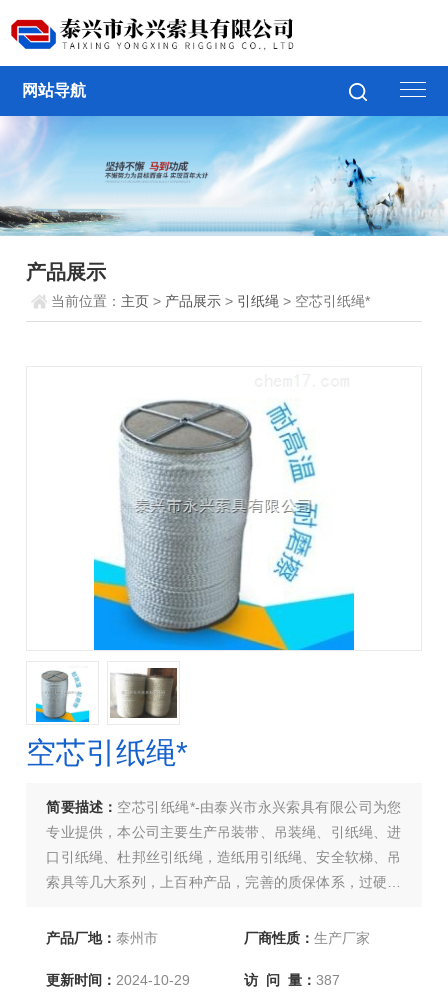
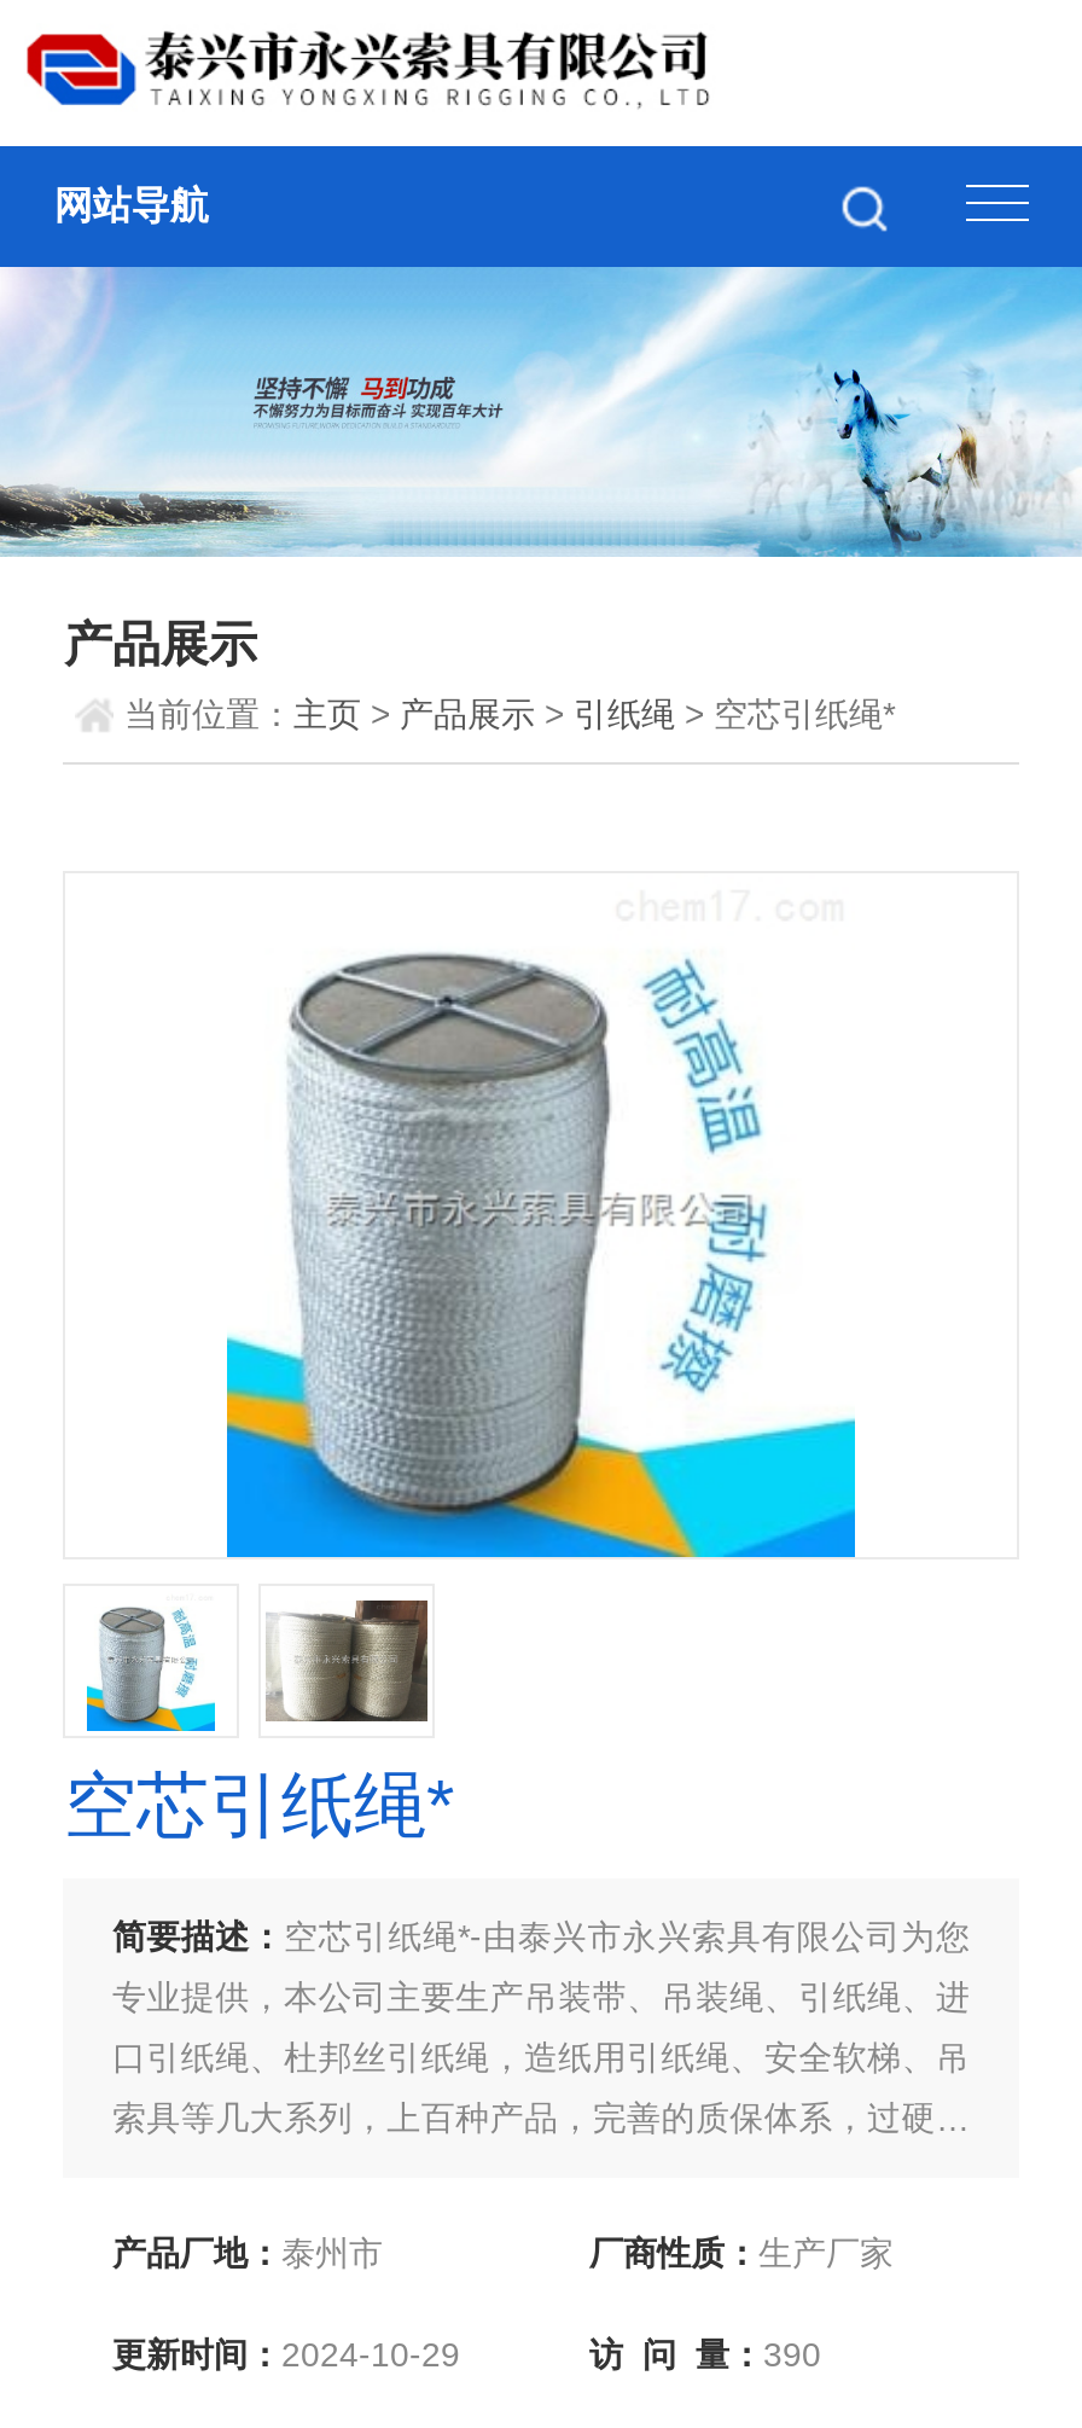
[244,972,340,988] 访 问 量：387 -> [589,2336,821,2374] 访 问 量：390

